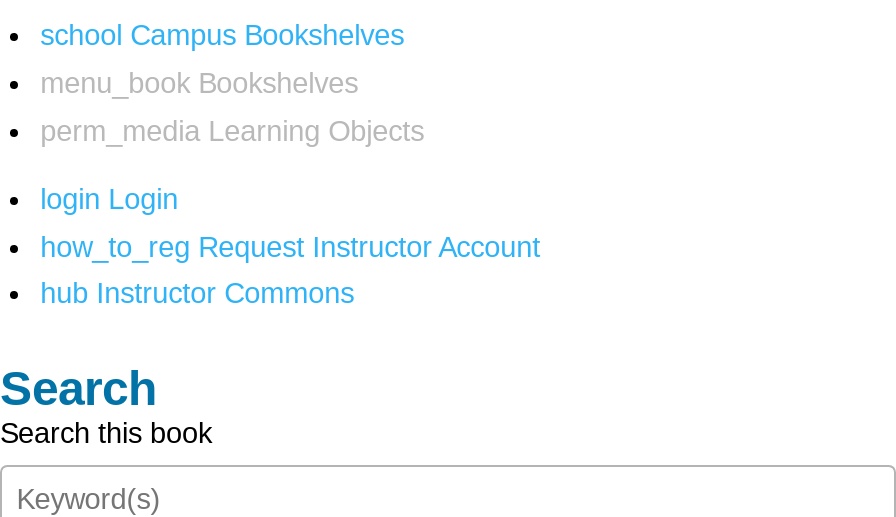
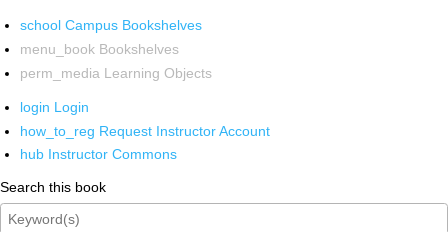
[0,361,158,415] Search -> none

